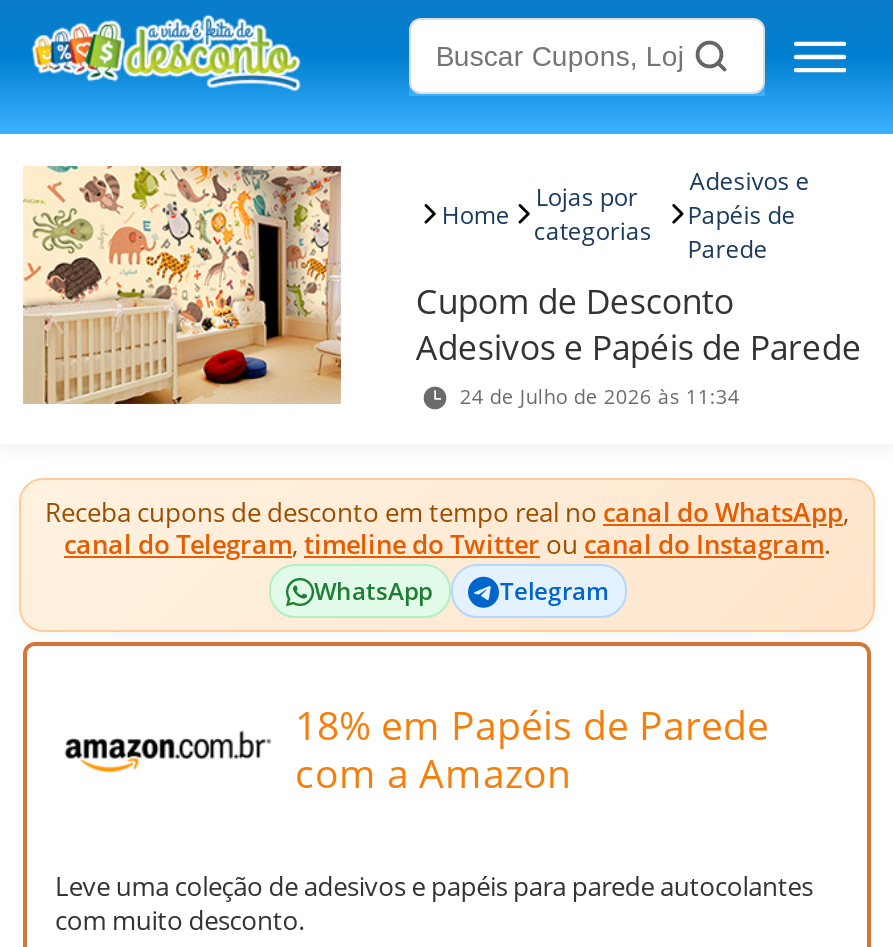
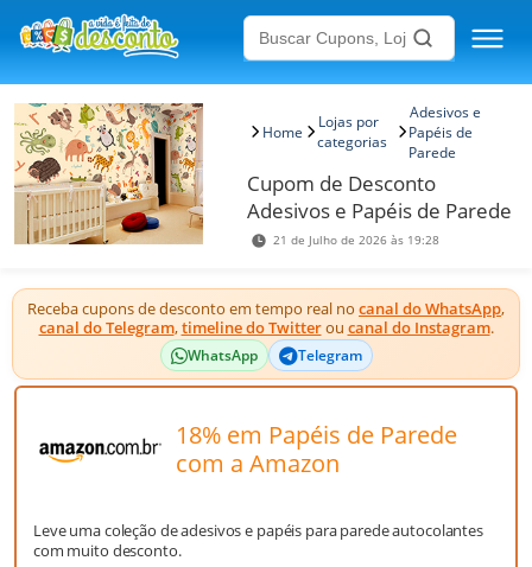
[460,385,740,411] 24 de Julho de 2026 às 11:34 -> [274,233,440,248] 21 de Julho de 2026 às 19:28

